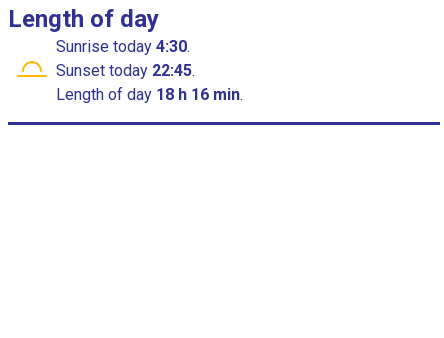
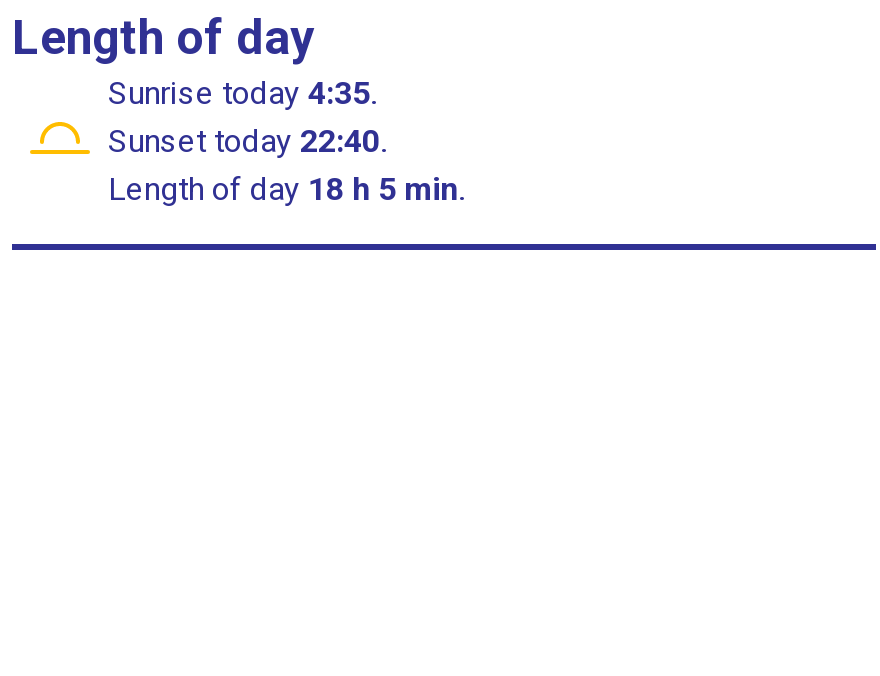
[56,37,194,56] Sunrise today 4:30. -> [108,74,384,112] Sunrise today 4:35.
[56,61,199,80] Sunset today 22:45. -> [108,122,394,160] Sunset today 22:40.
[56,85,243,104] Length of day 18 h 16 min. -> [108,170,464,208] Length of day 18 h 5 min.

